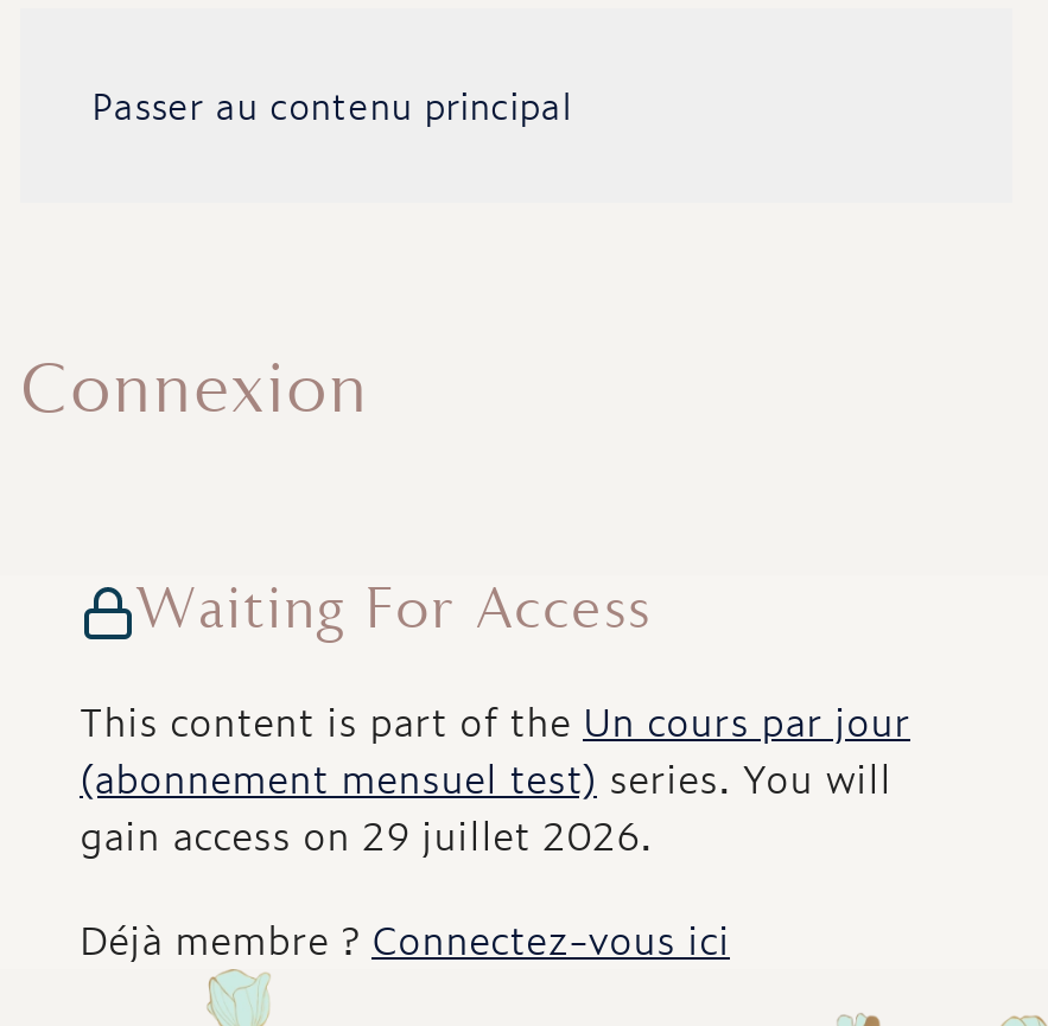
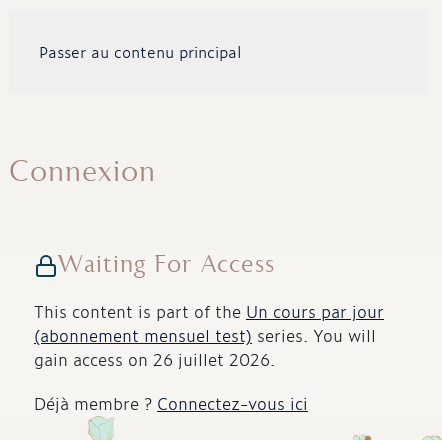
[80,808,652,862] gain access on 29 juillet 2026. -> [34,348,275,371] gain access on 26 juillet 2026.

